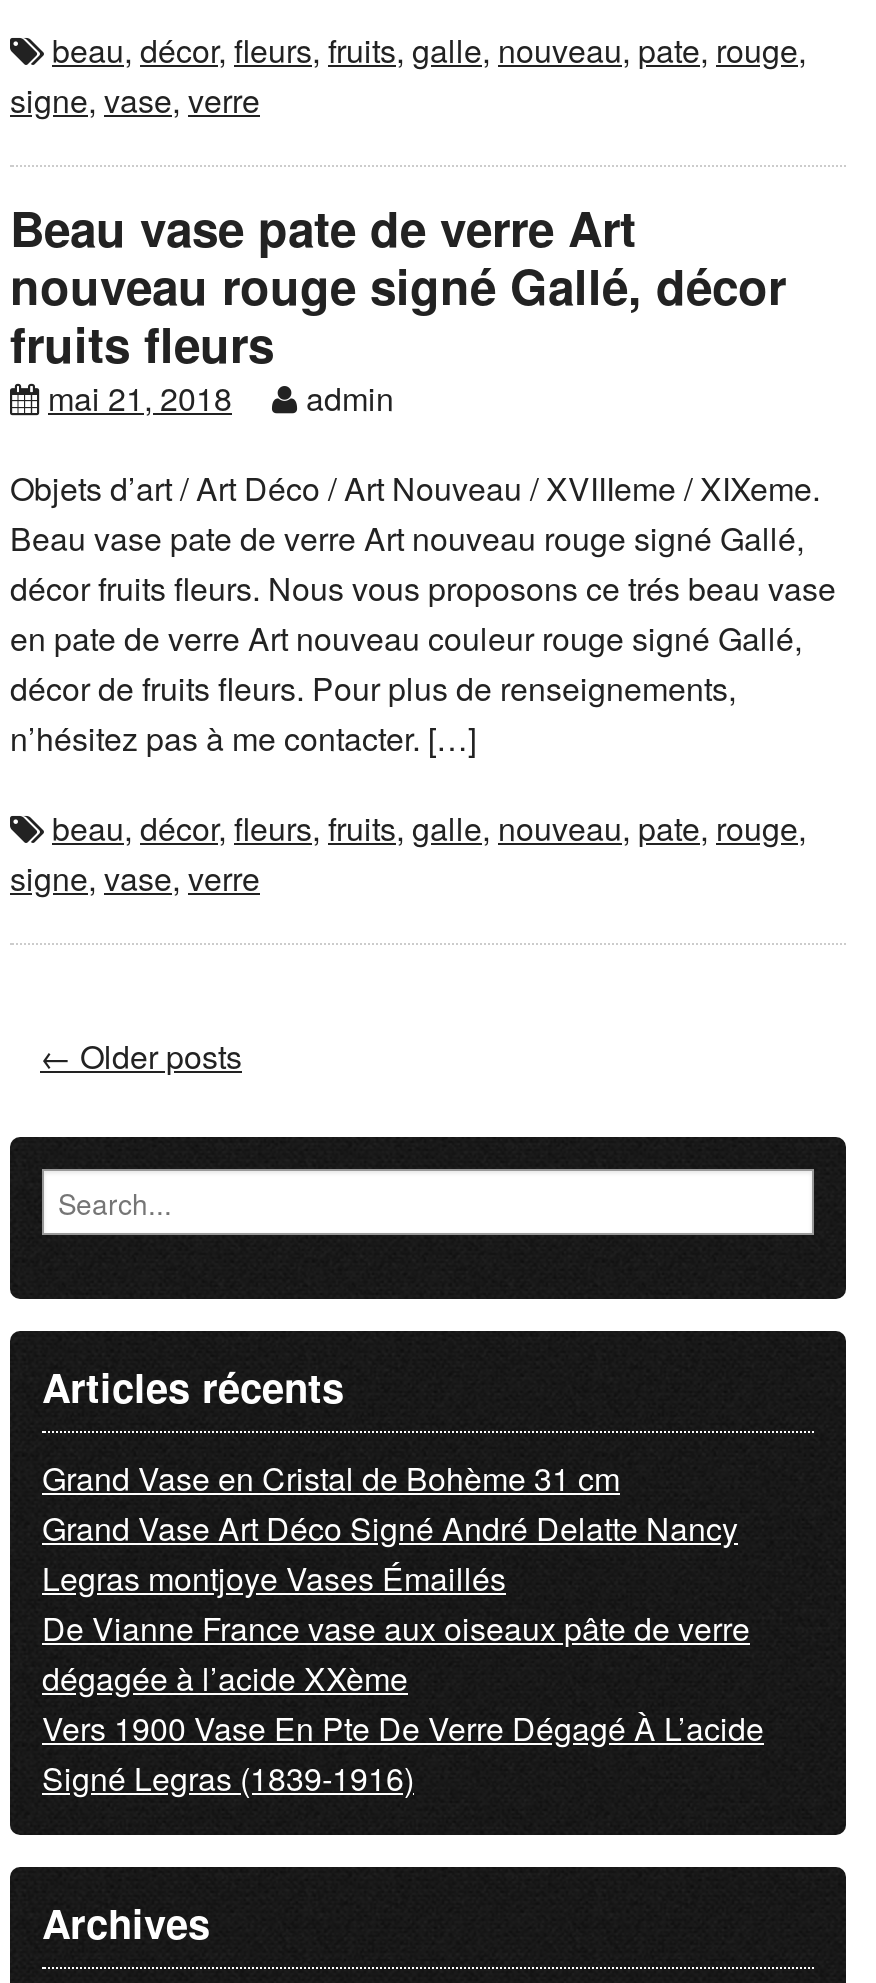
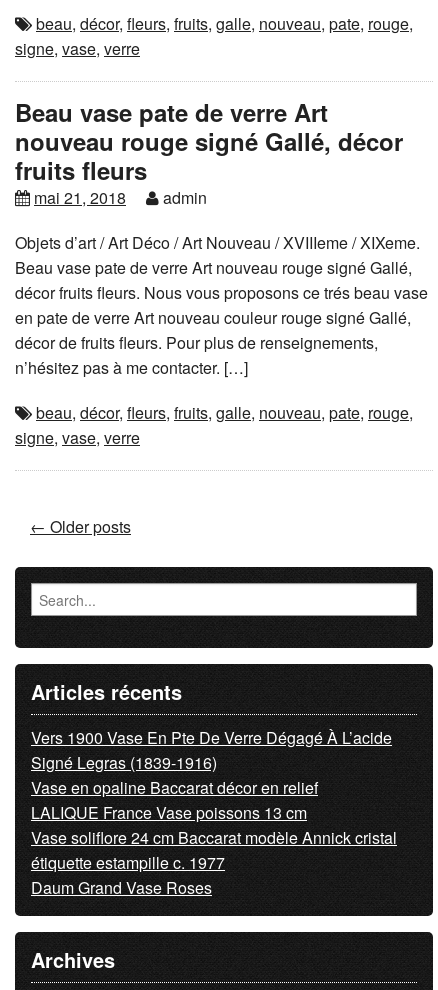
[42,1455,750,1701] Grand Vase en Cristal de Bohème 31 cm | Grand Vase Art Déco Signé André Delatte Nancy | Legras montjoye Vases Émaillés | De Vianne France vase aux oiseaux pâte de verre | dégagée à l’acide XXème -> none
moved [42,1705,764,1801] -> [31,726,392,774]: Vers 1900 Vase En Pte De Verre Dégagé À L’acide | Signé Legras (1839-1916)
none -> [31,776,397,899] Vase en opaline Baccarat décor en relief | LALIQUE France Vase poissons 13 cm | Vase soliflore 24 cm Baccarat modèle Annick cristal | étiquette estampille c. 1977 | Daum Grand Vase Roses

